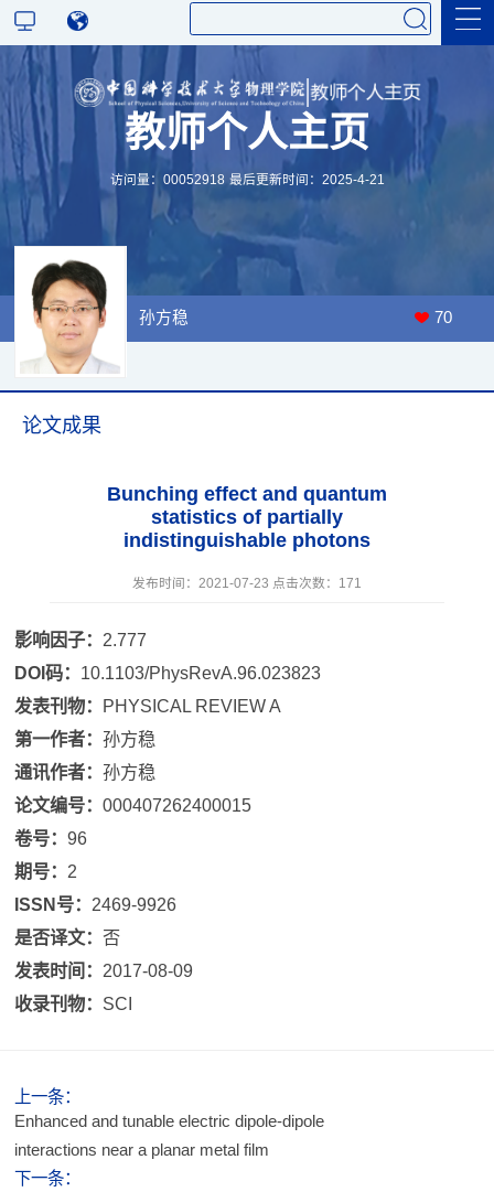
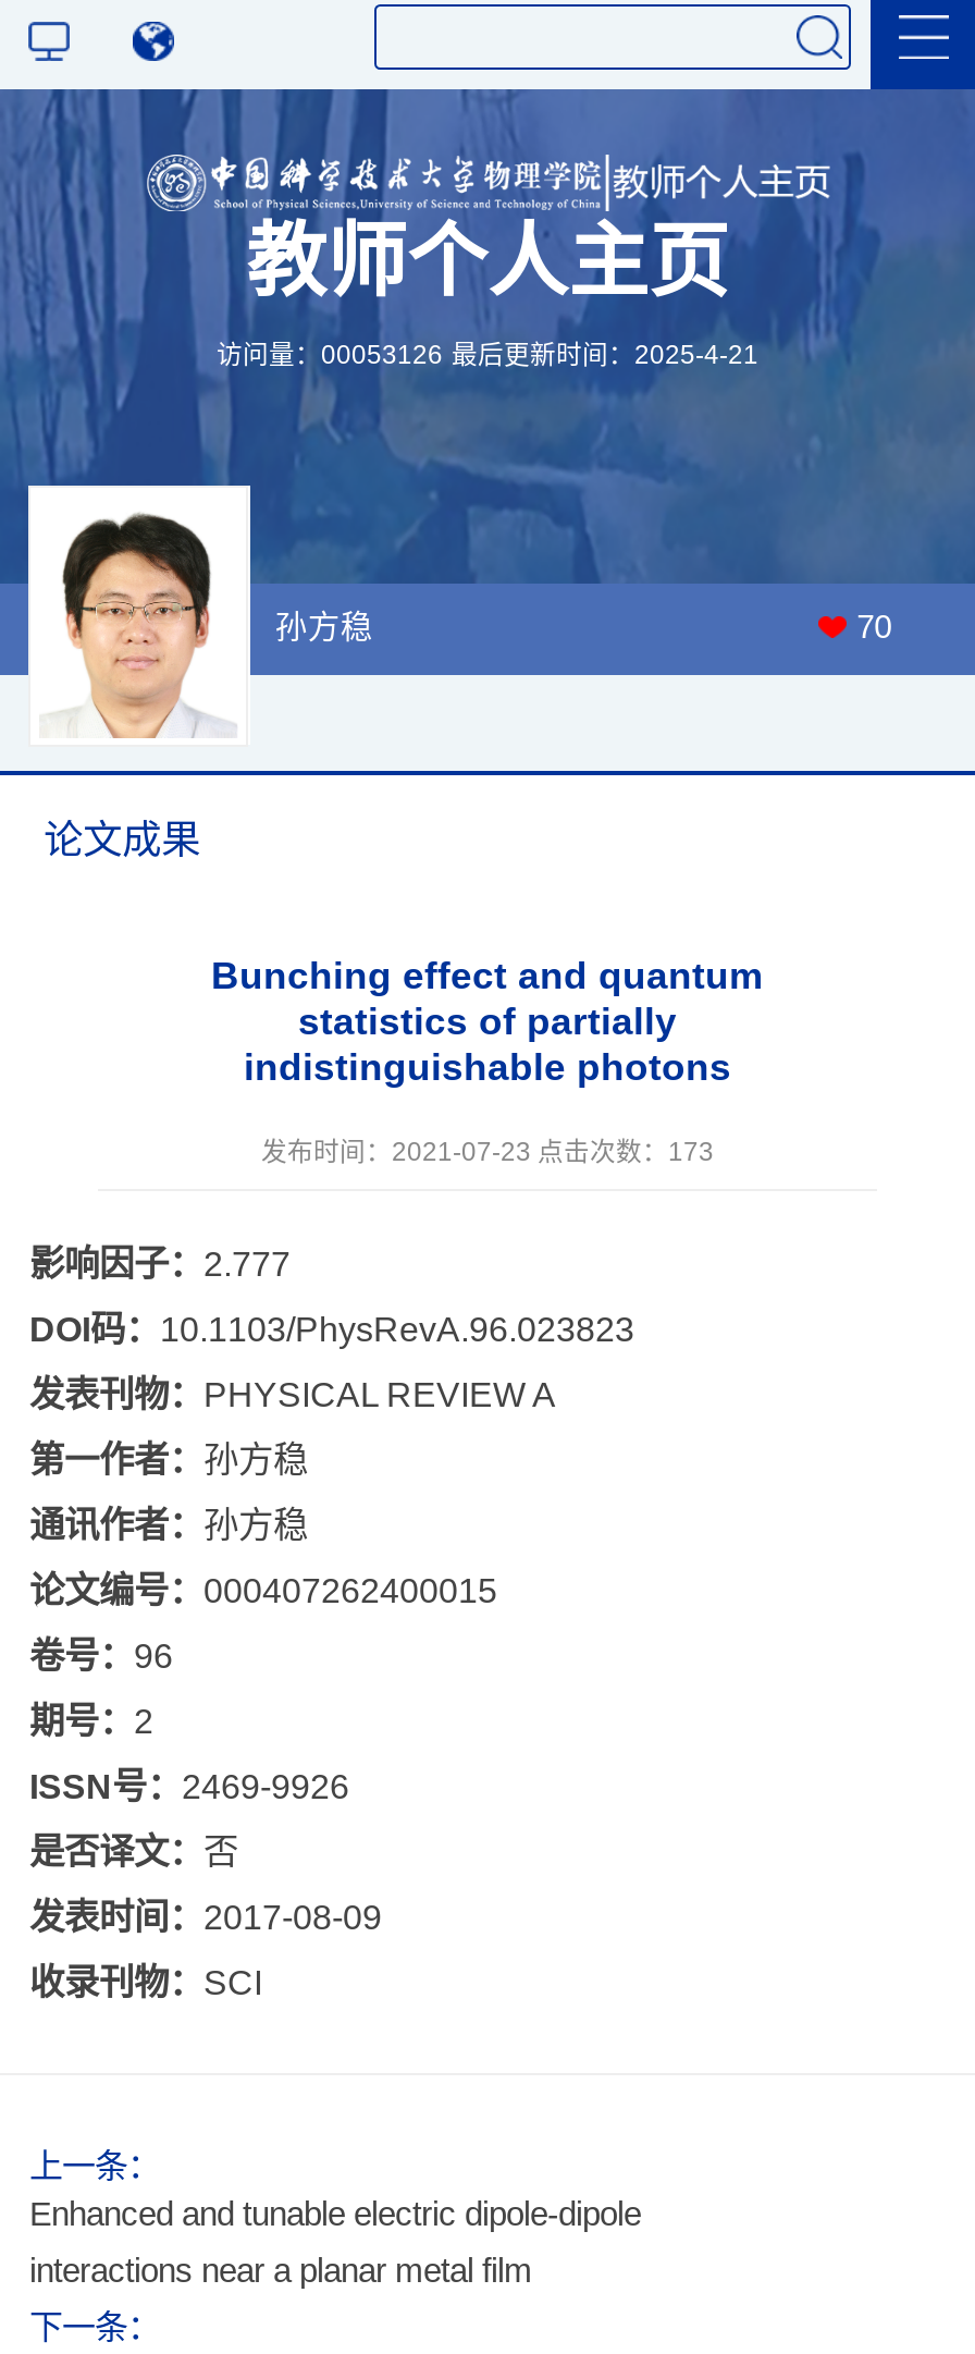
[110,172,384,188] 访问量：00052918 最后更新时间：2025-4-21 -> [217,340,758,371] 访问量：00053126 最后更新时间：2025-4-21
[132,575,362,591] 发布时间：2021-07-23 点击次数：171 -> [261,1136,714,1167] 发布时间：2021-07-23 点击次数：173

